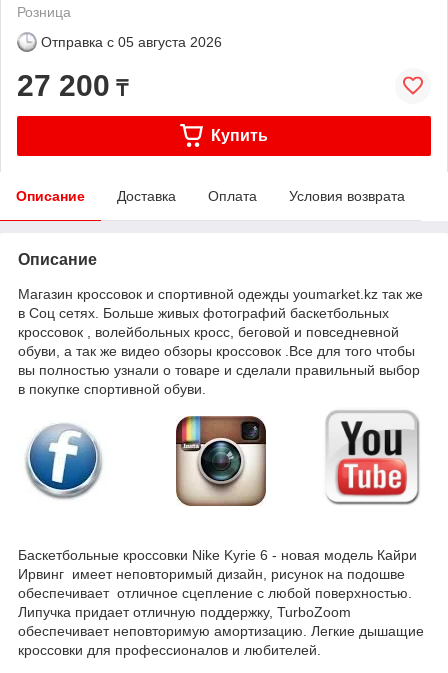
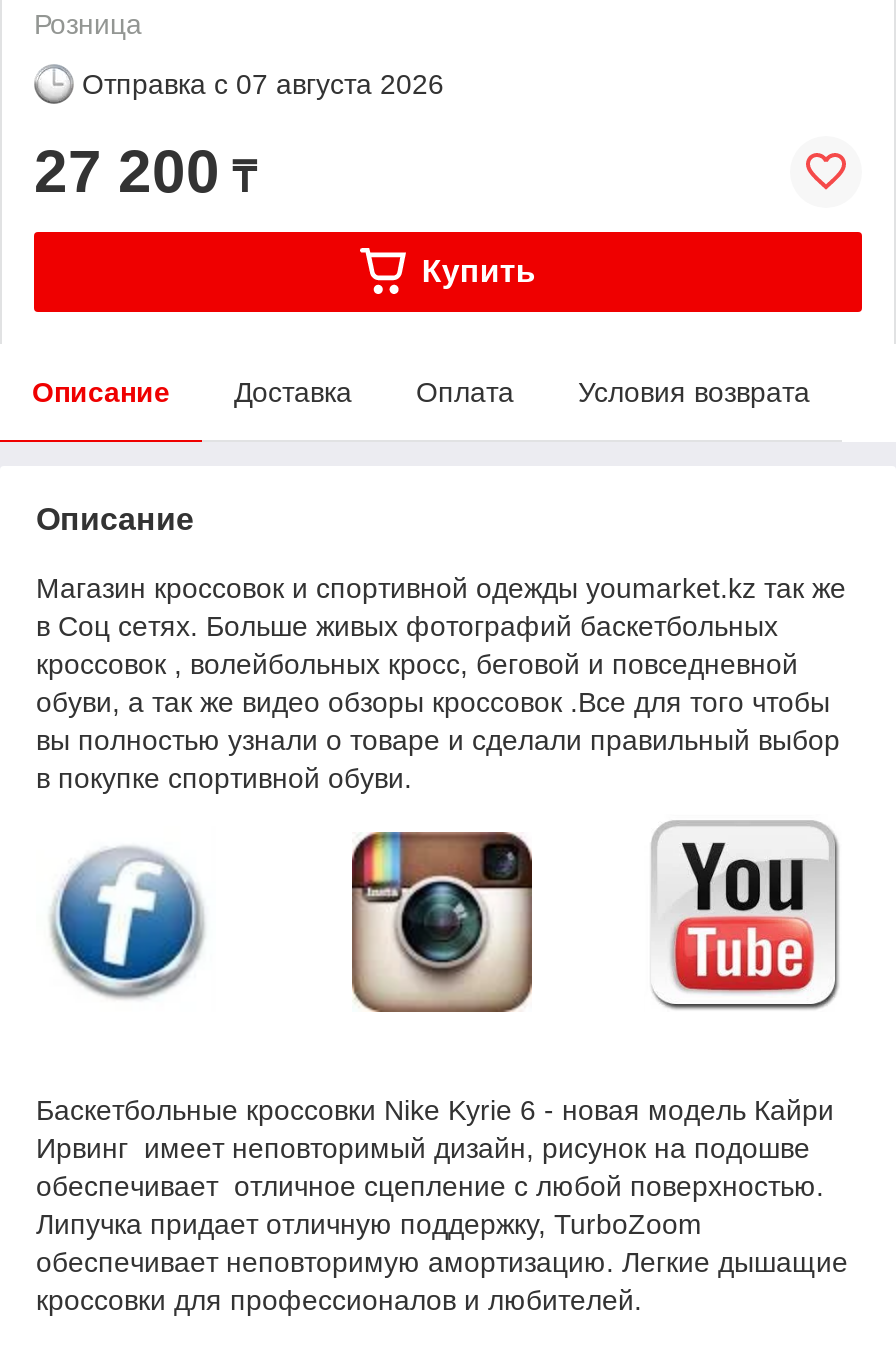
[41,34,222,50] Отправка с 05 августа 2026 -> [82,68,444,100] Отправка с 07 августа 2026

